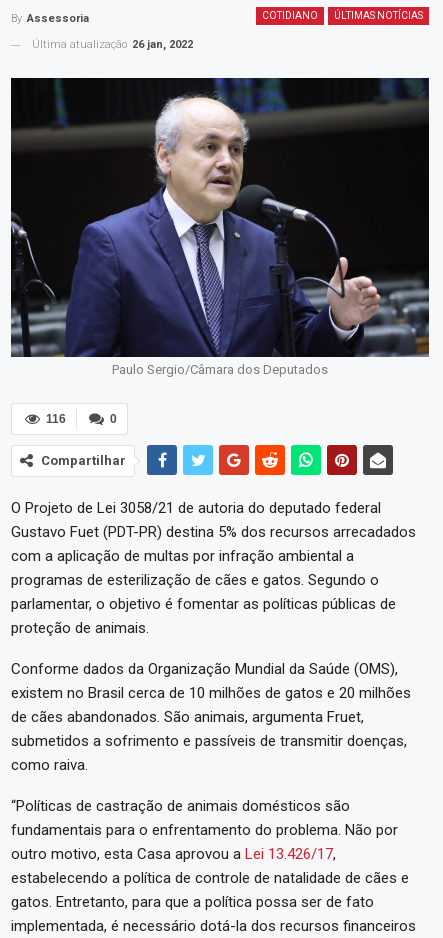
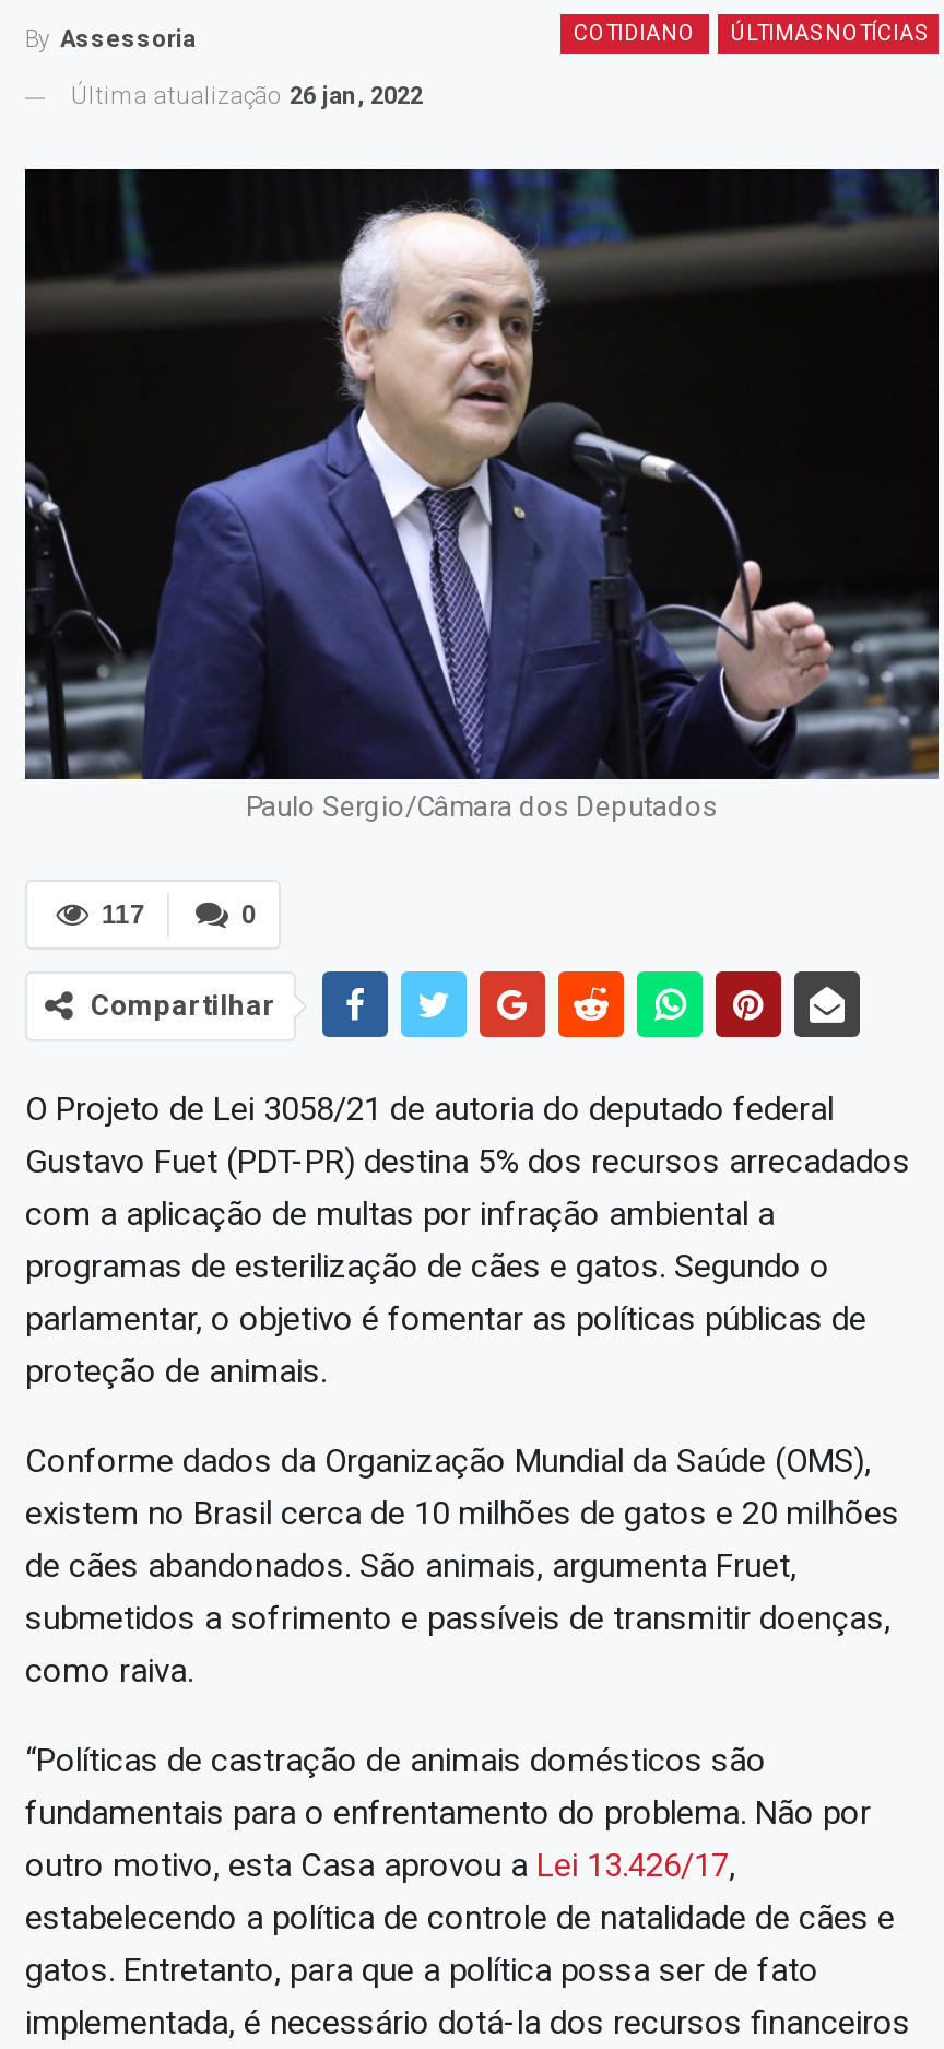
[46,412,66,426] 116 -> [102,899,145,930] 117

